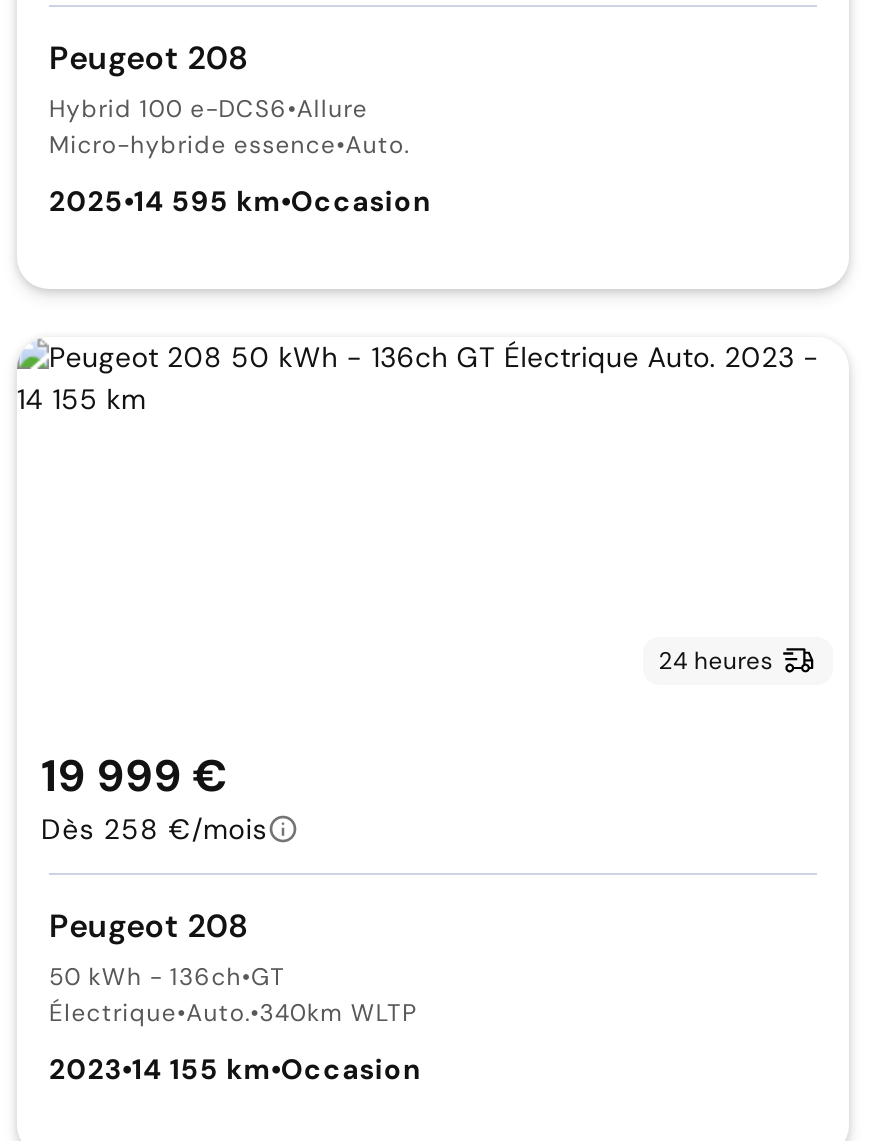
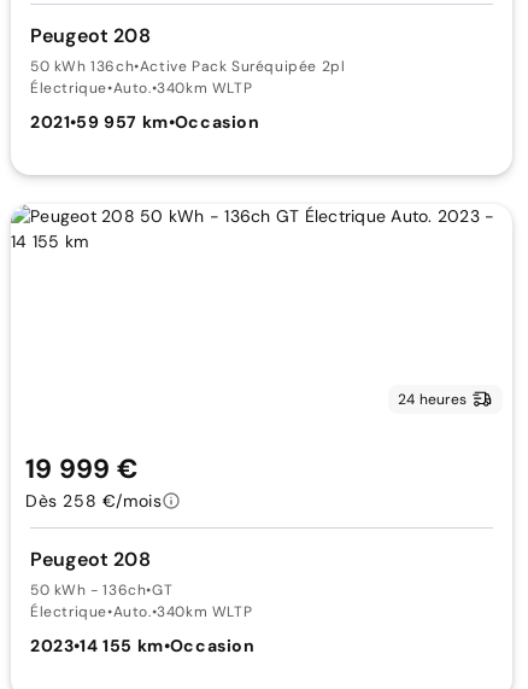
[49,93,409,161] Hybrid 100 e-DCS6•Allure | Micro-hybride essence•Auto. -> [30,56,345,97] 50 kWh 136ch•Active Pack Suréquipée 2pl | Électrique•Auto.•340km WLTP
[49,183,432,219] 2025•14 595 km•Occasion -> [30,111,260,132] 2021•59 957 km•Occasion

